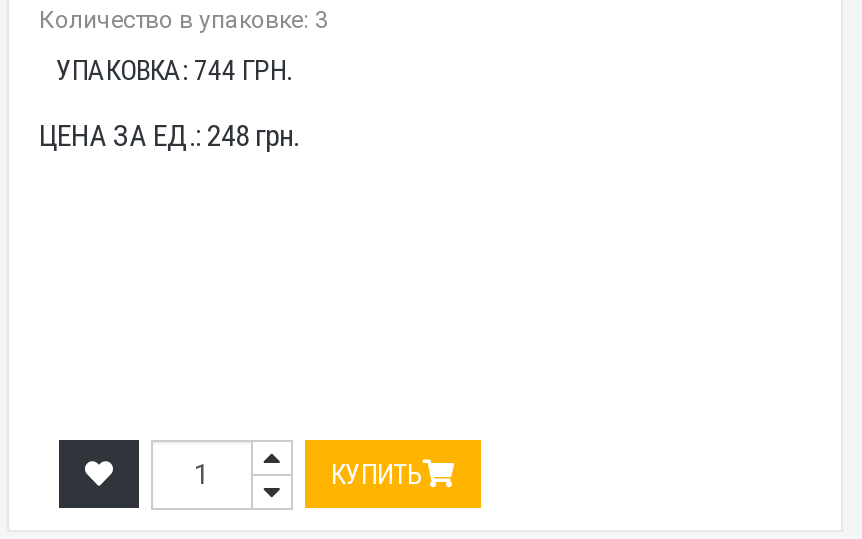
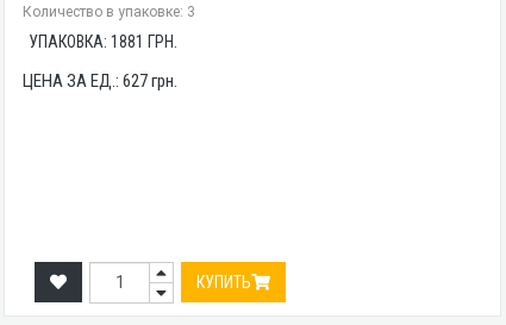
[56,53,292,85] УПАКОВКА: 744 ГРН. -> [29,32,177,51] УПАКОВКА: 1881 ГРН.
[39,117,299,153] ЦЕНА ЗА ЕД.: 248 грн. -> [23,70,177,91] ЦЕНА ЗА ЕД.: 627 грн.

